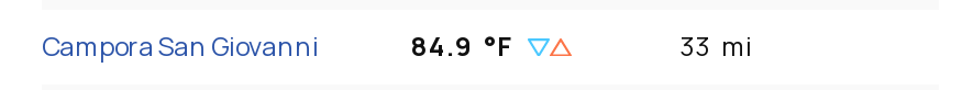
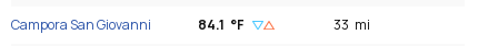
[411,27,512,65] 84.9 °F -> [198,15,245,34] 84.1 °F

